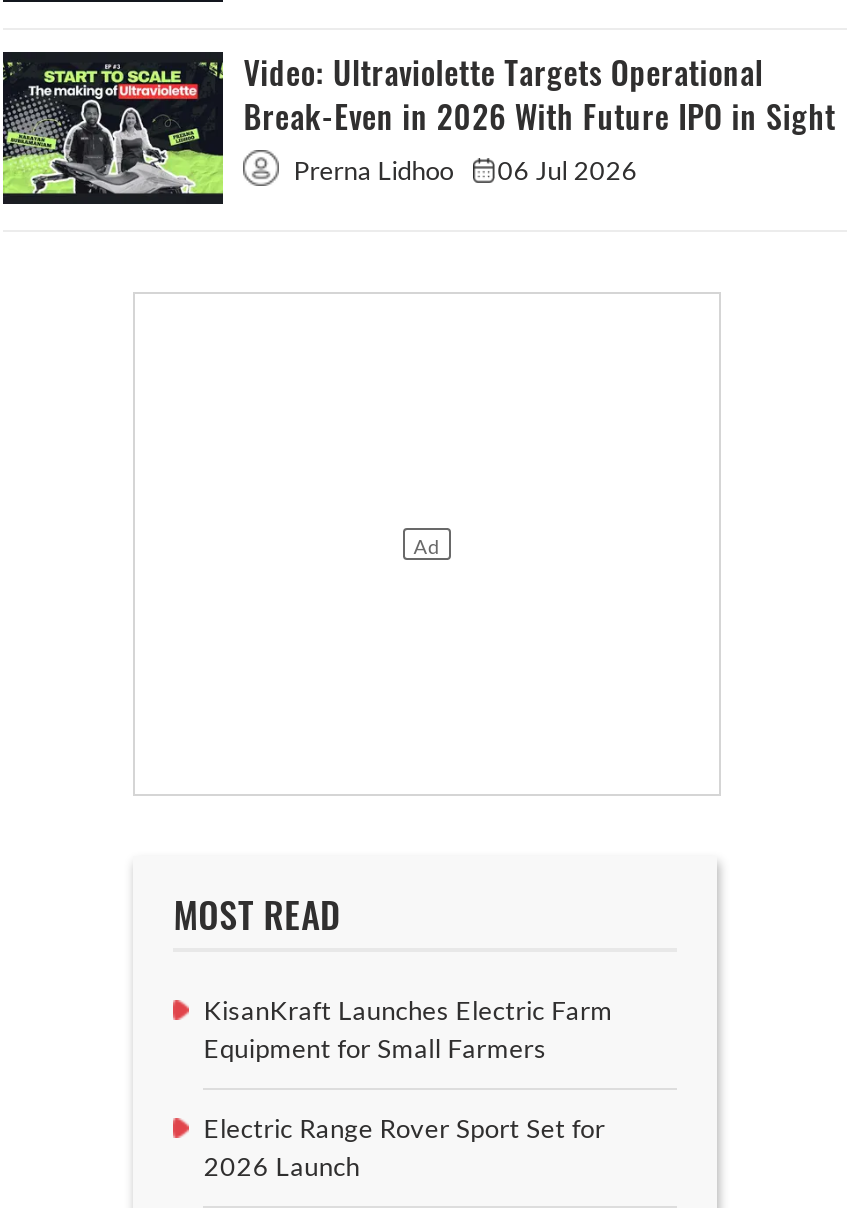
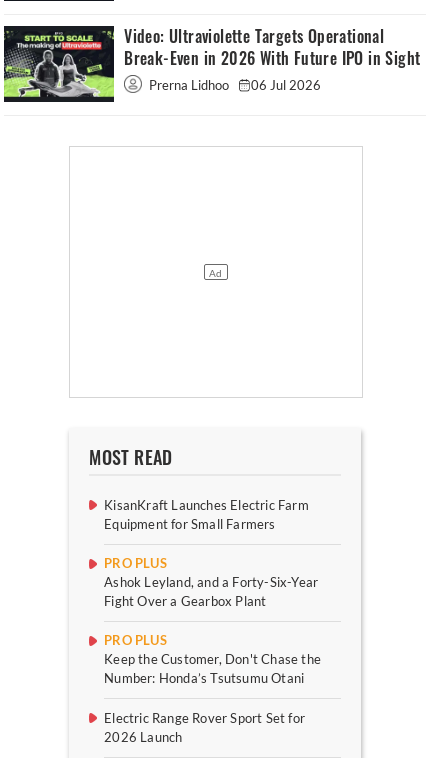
none -> [104,555,321,686] PRO PLUS | Ashok Leyland, and a Forty-Six-Year | Fight Over a Gearbox Plant | PRO PLUS | Keep the Customer, Don't Chase the | Number: Honda’s Tsutsumu Otani

